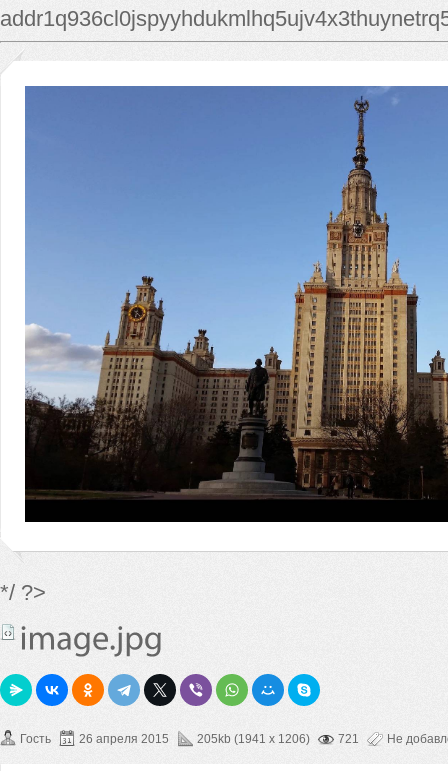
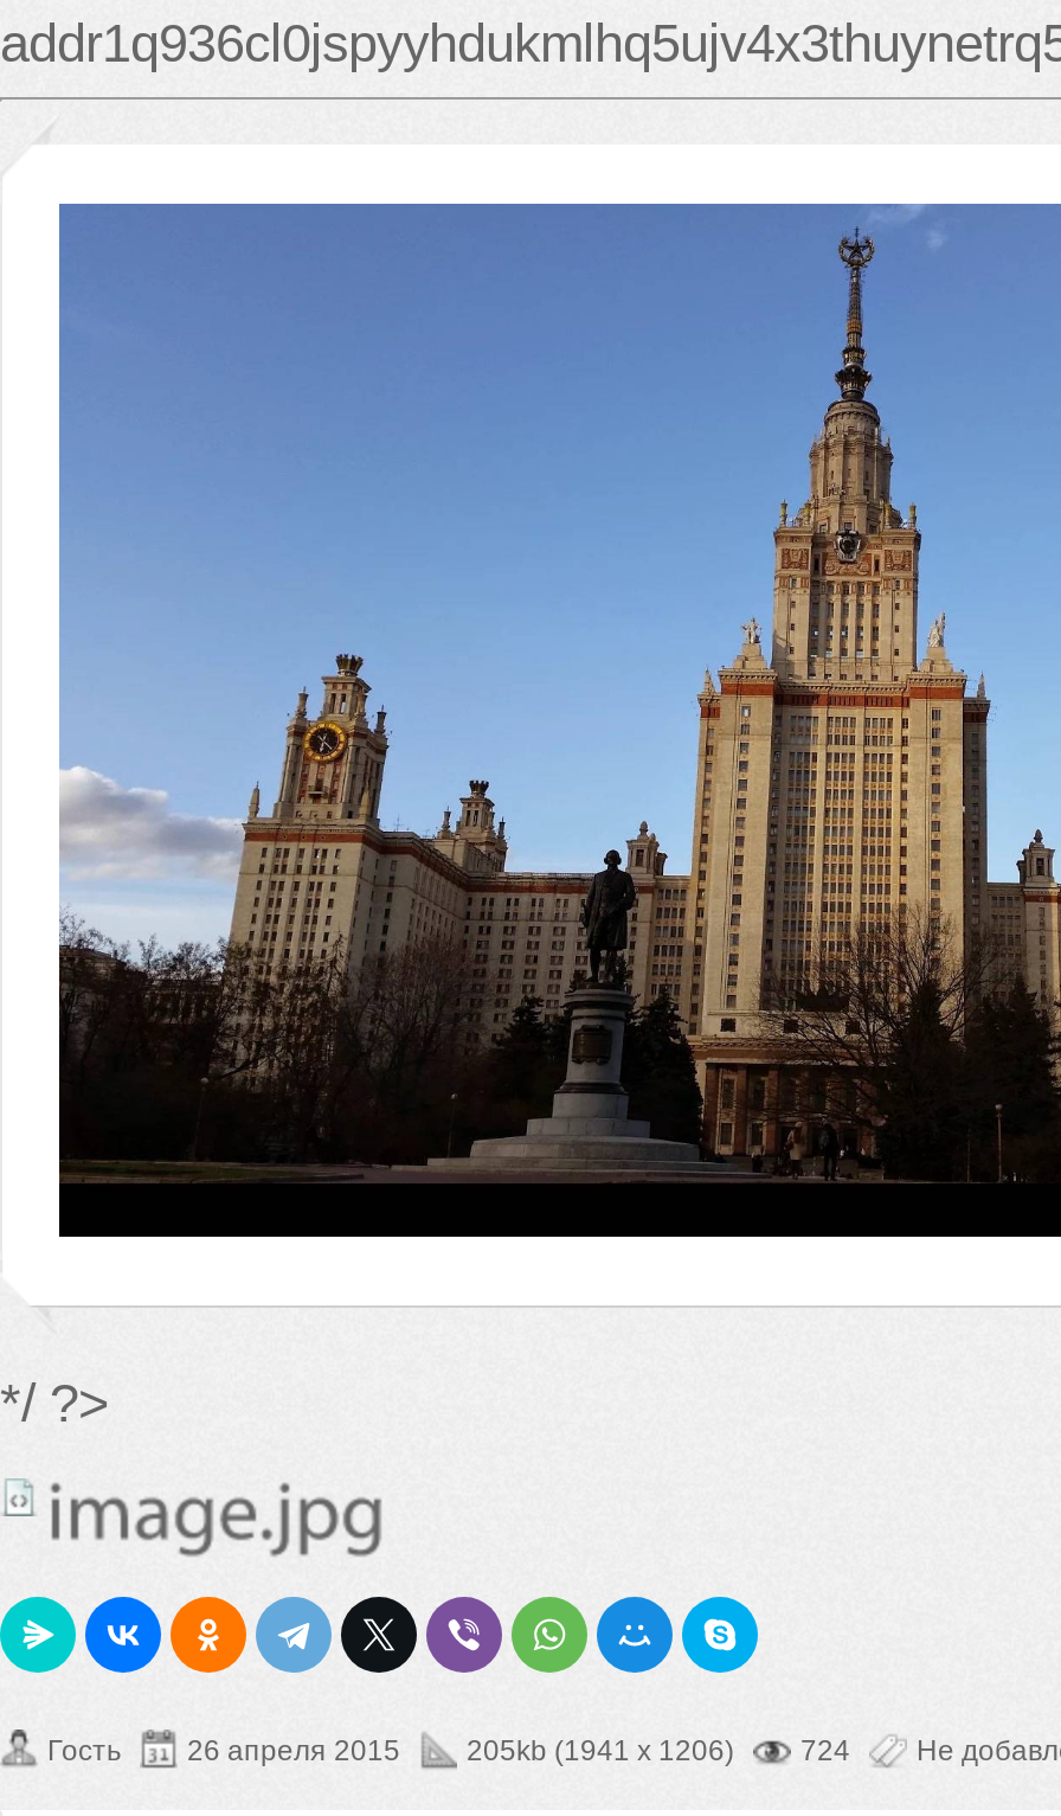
[338,732,359,746] 721 -> [800,1733,850,1766] 724

